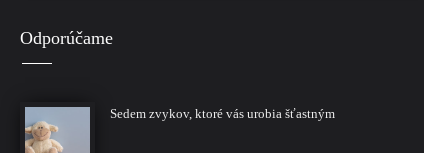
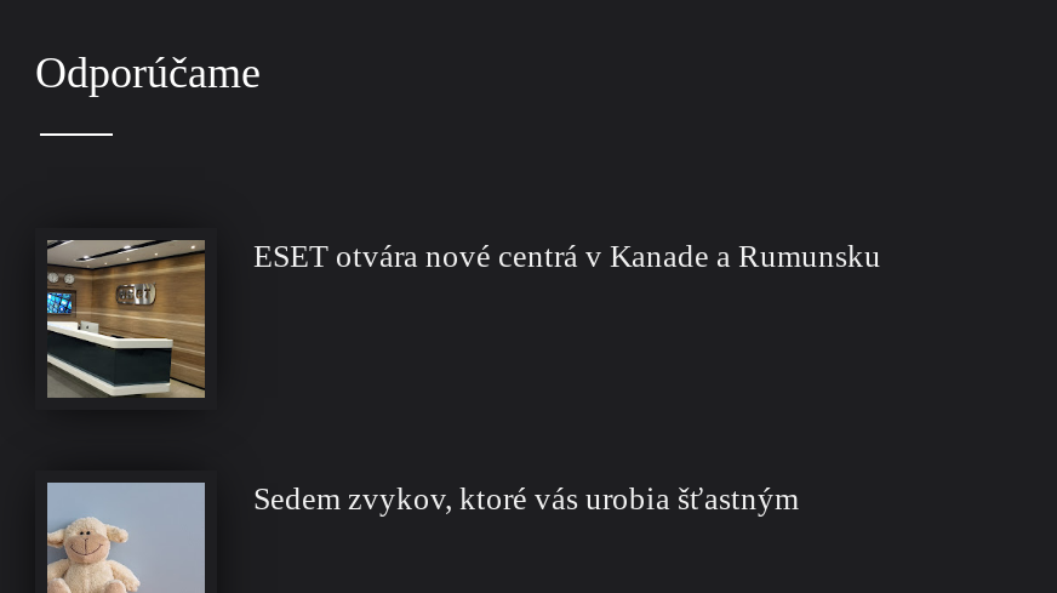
none -> [45,238,881,400] [image] | ESET otvára nové centrá v Kanade a Rumunsku

